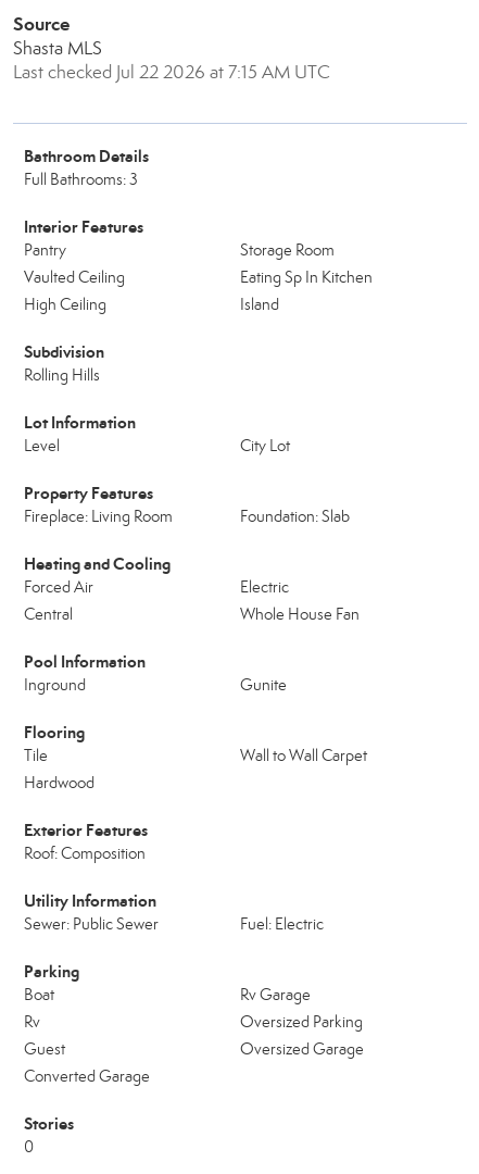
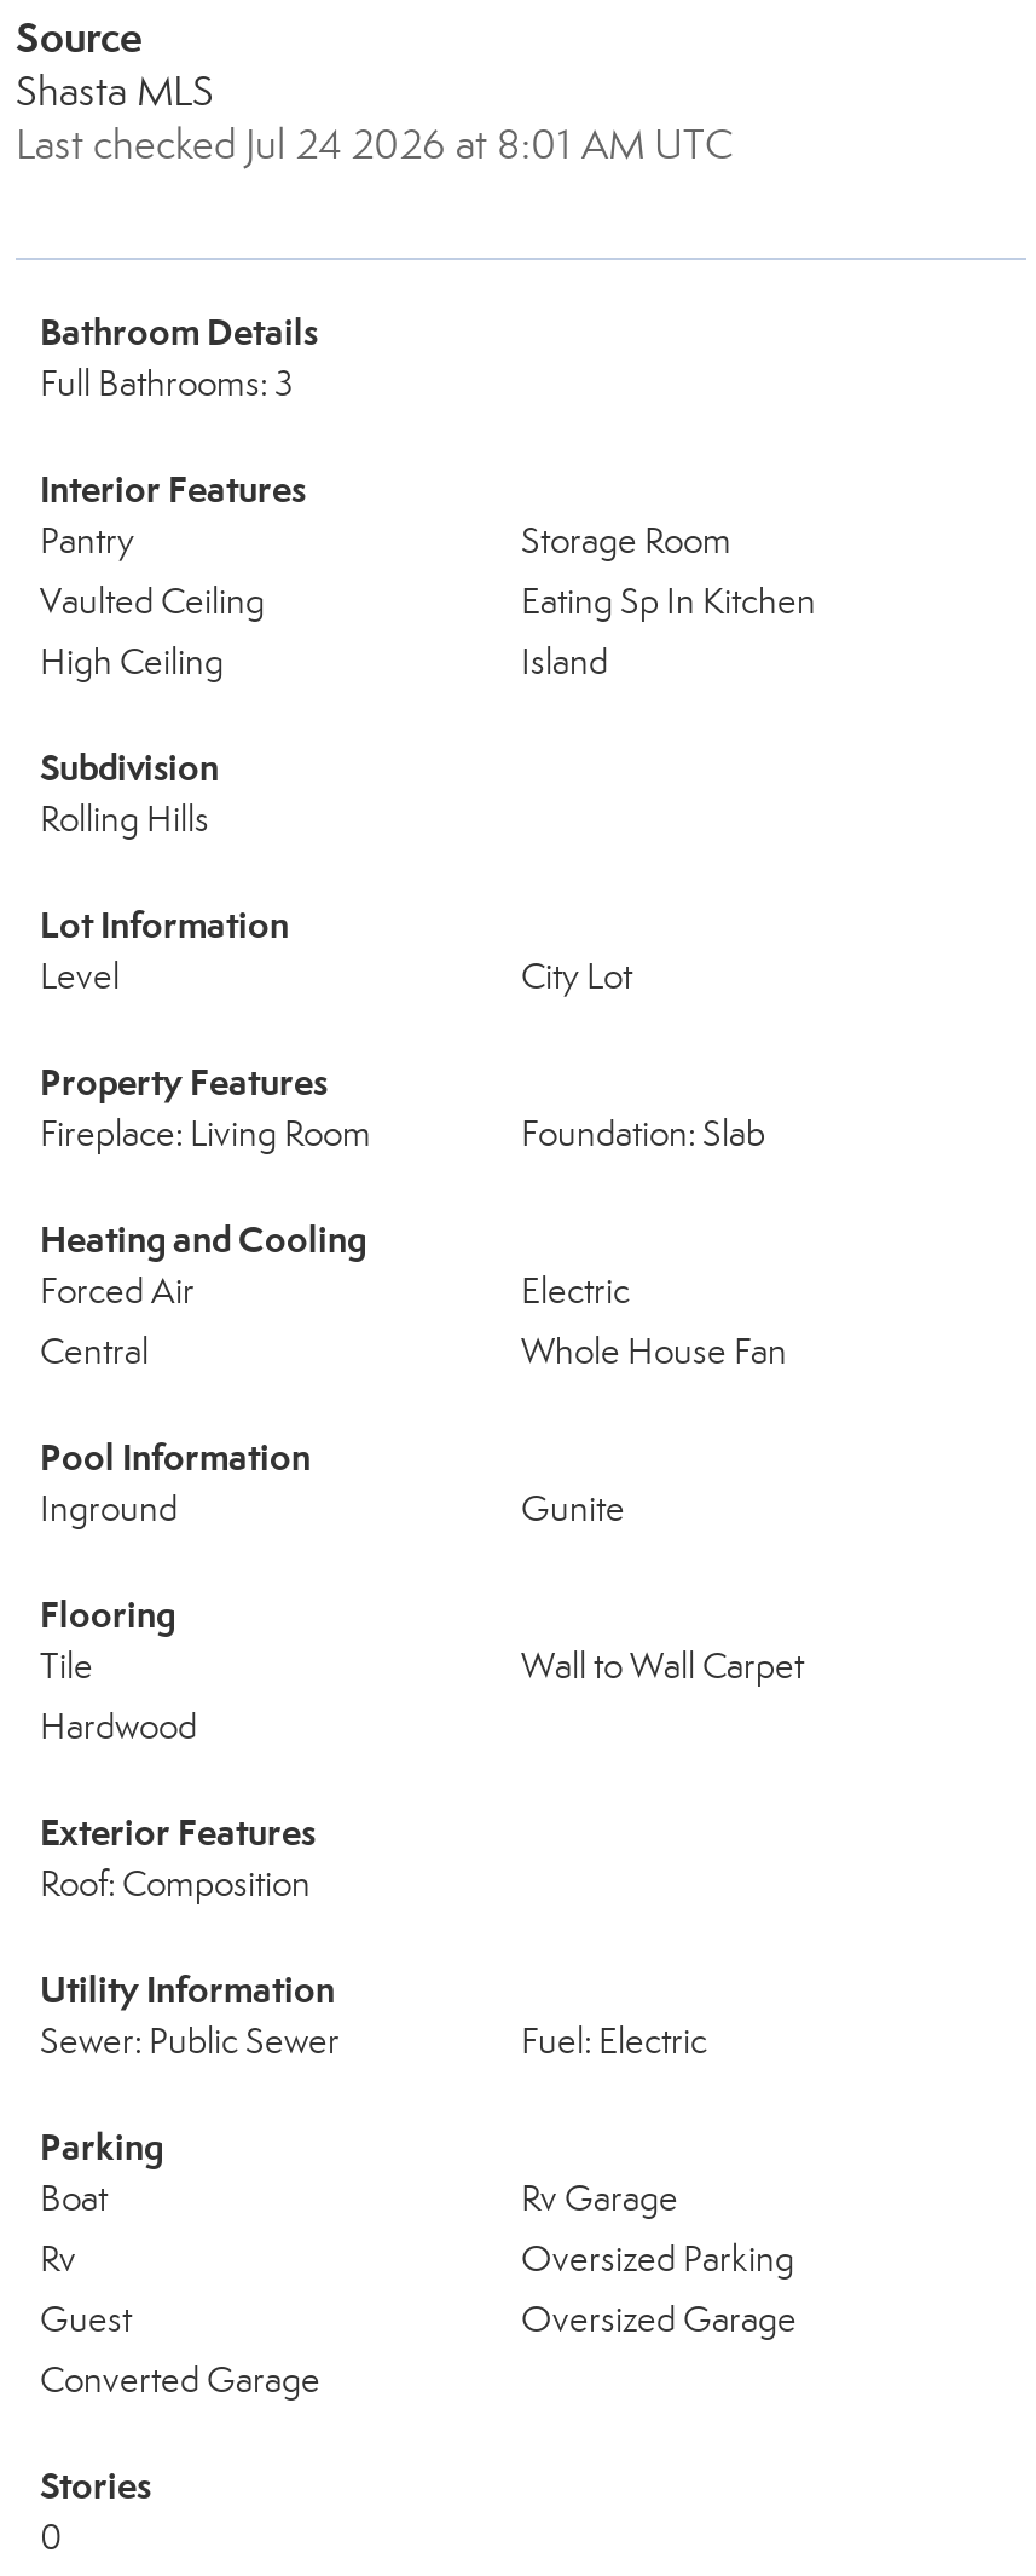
[13,61,330,84] Last checked Jul 22 2026 at 7:15 AM UTC -> [16,120,734,171] Last checked Jul 24 2026 at 8:01 AM UTC

